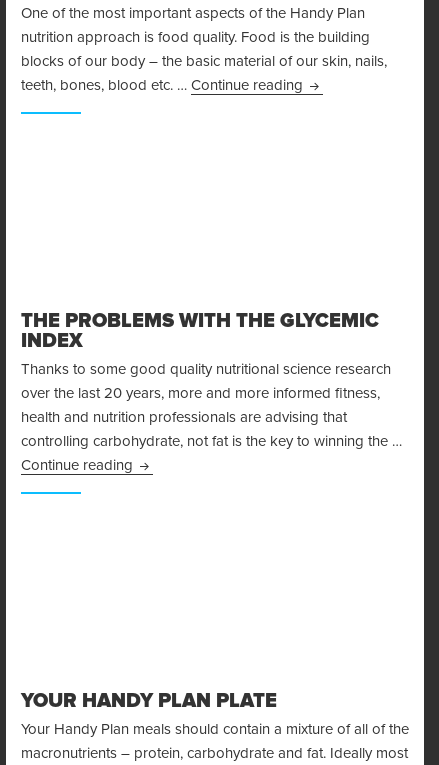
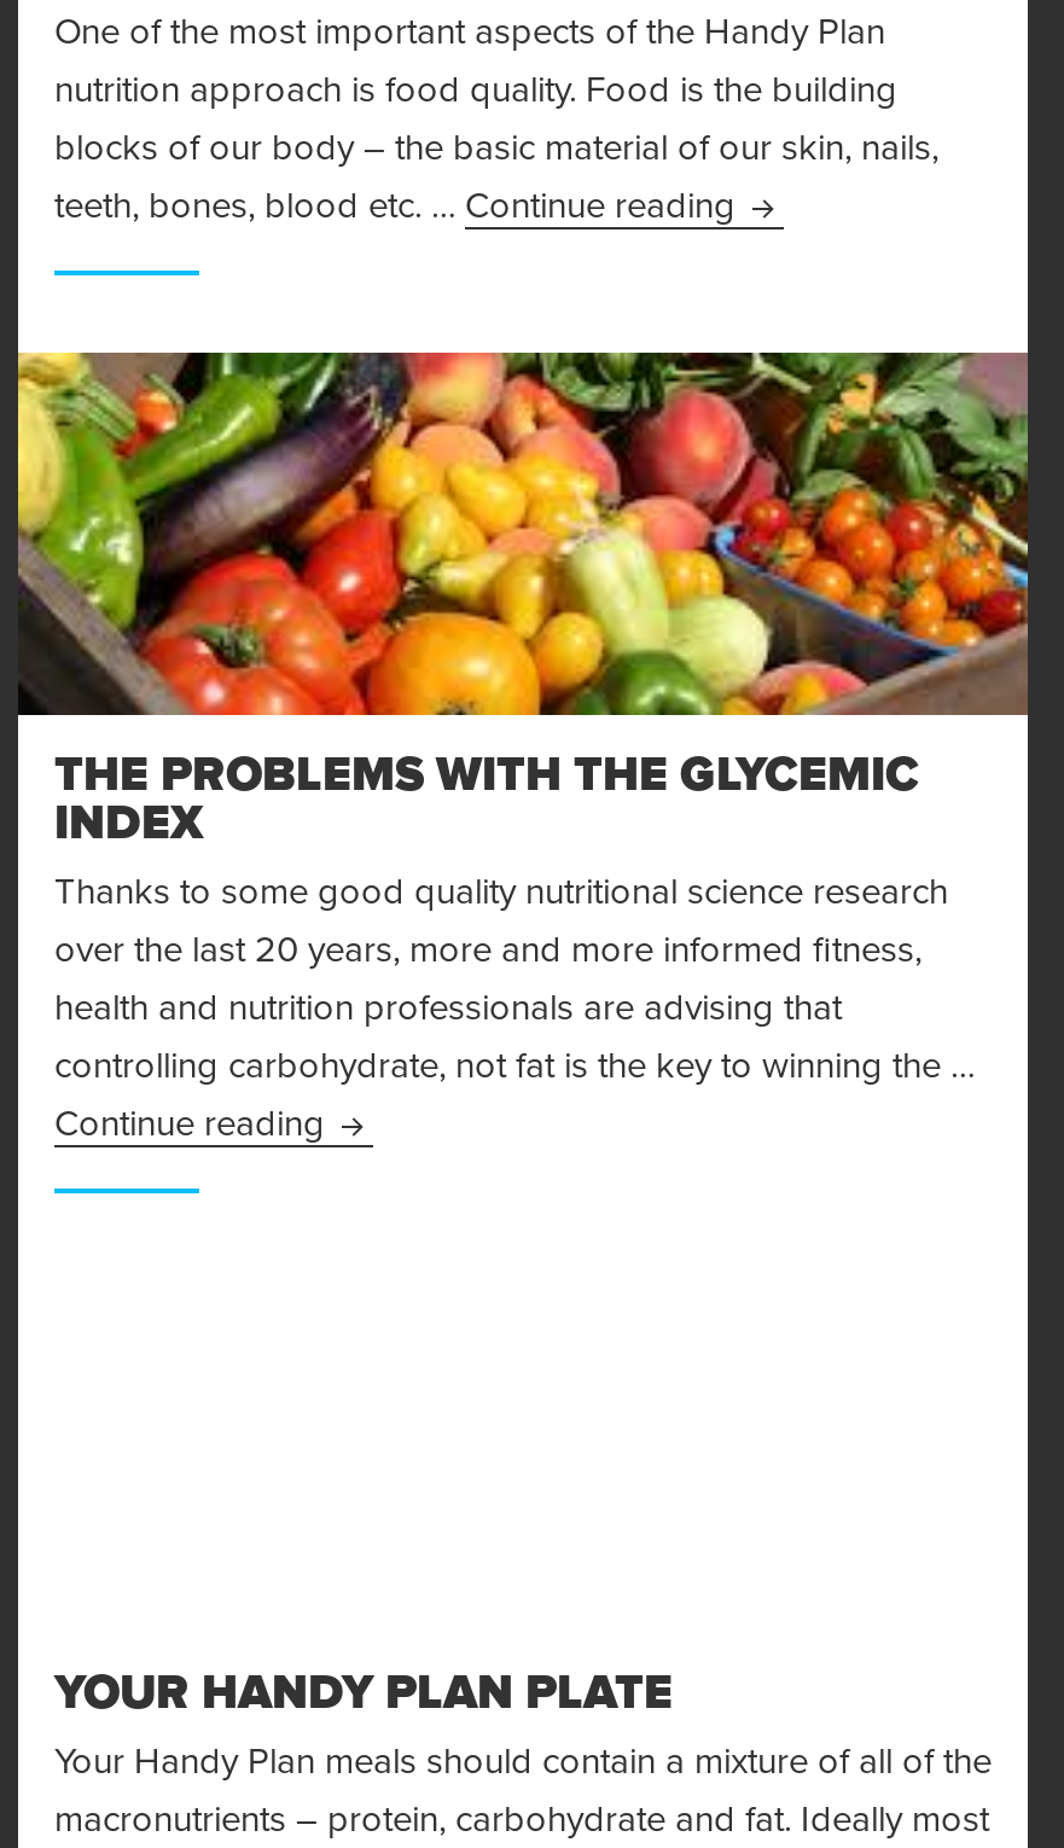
none -> [16,350,1030,717] [image]

